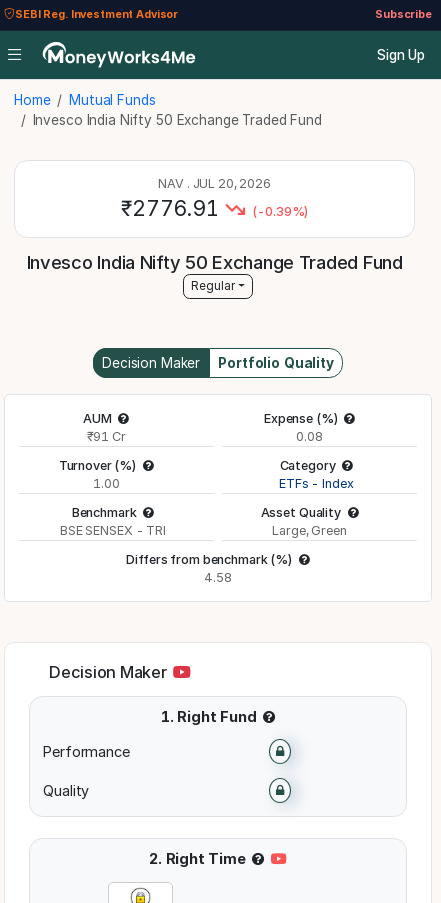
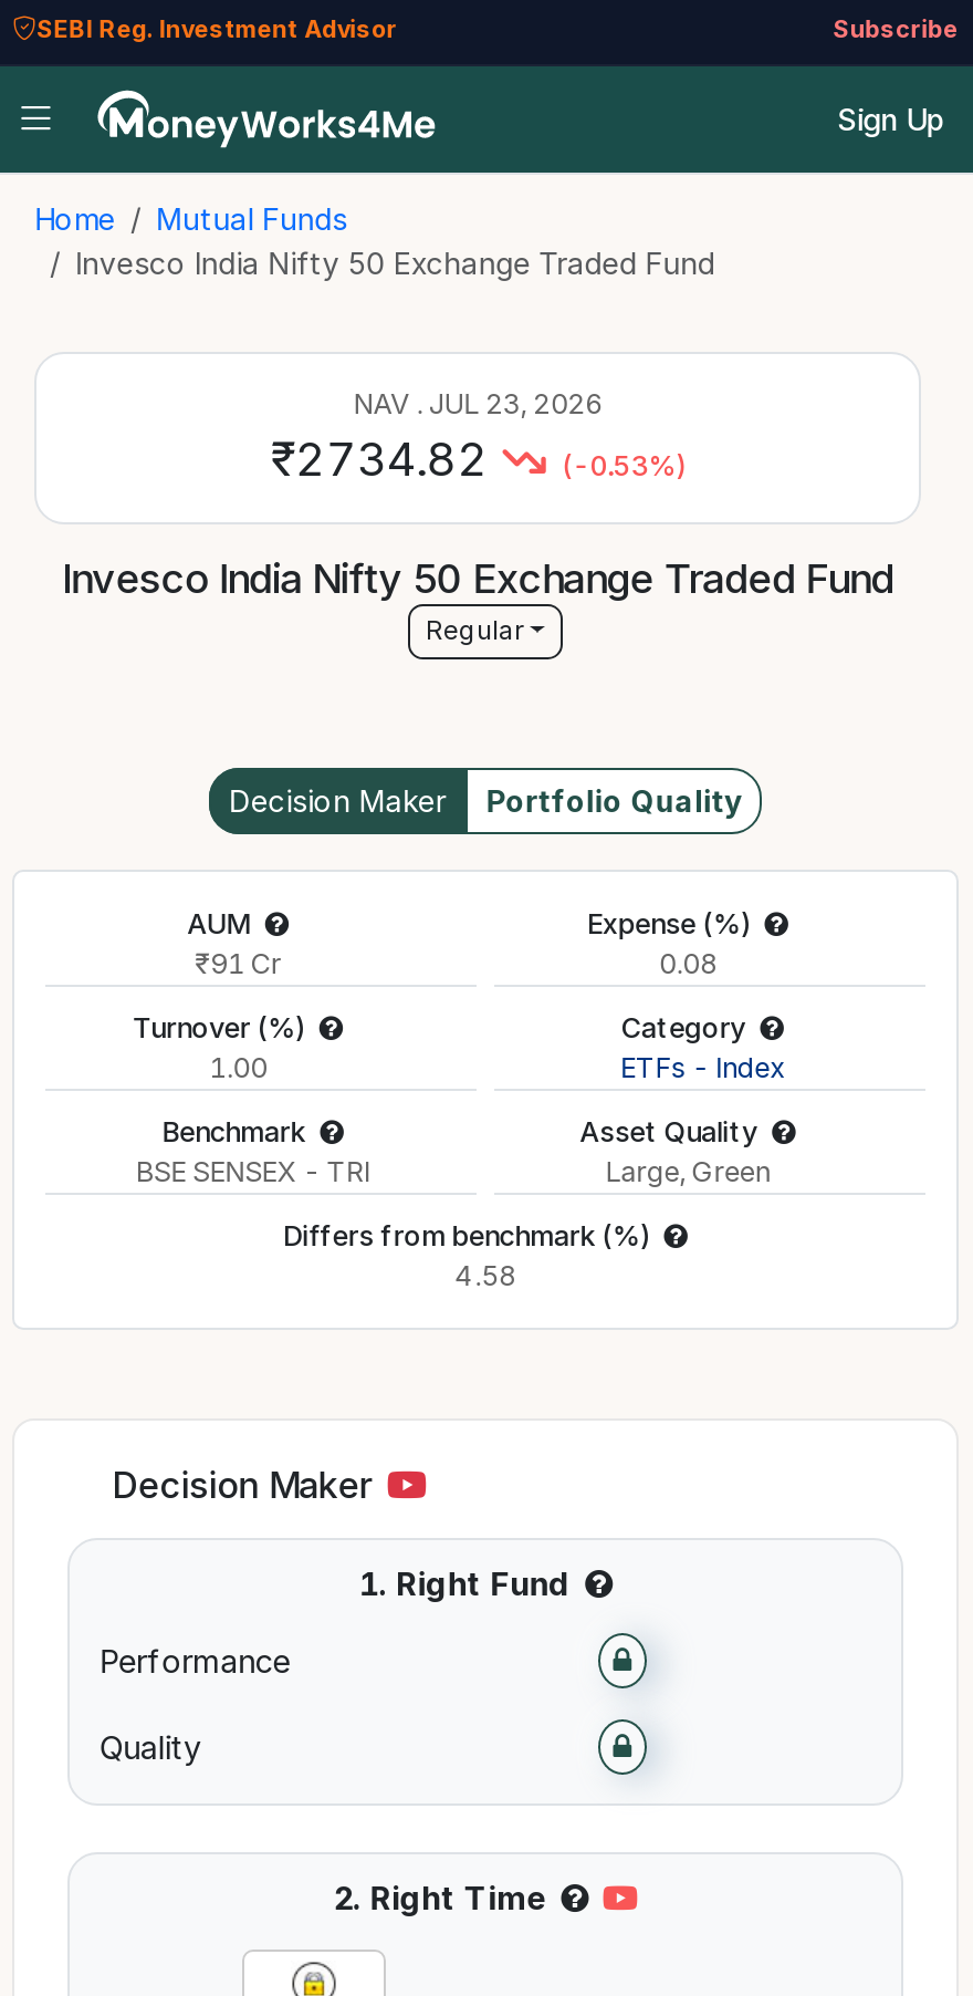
[158,176,271,191] NAV. JUL 20, 2026 -> [353,387,602,420] NAV. JUL 23, 2026
[121,196,219,221] ₹2776.91 -> [271,431,487,486] ₹2734.82
[252,204,308,219] (-0.39%) -> [561,449,685,482] (-0.53%)

